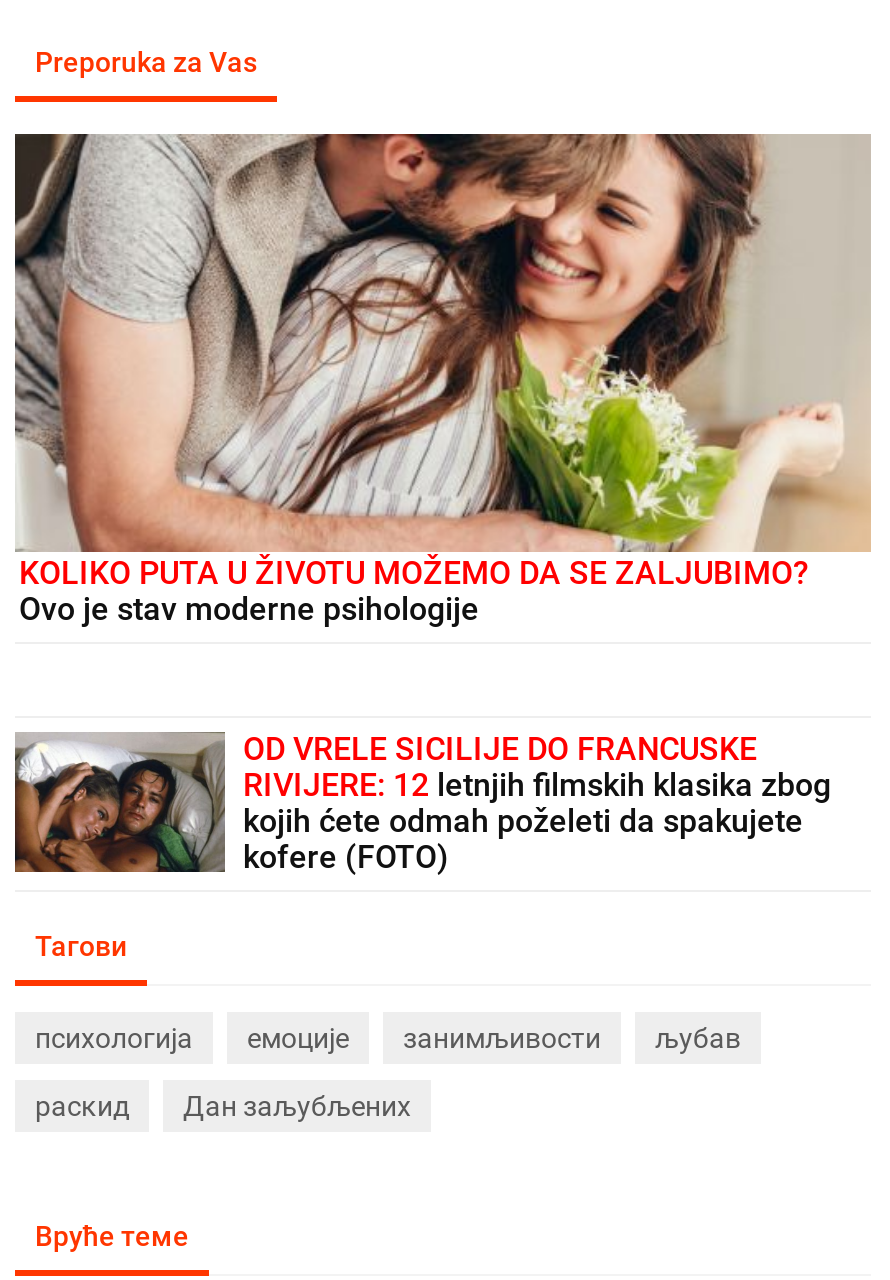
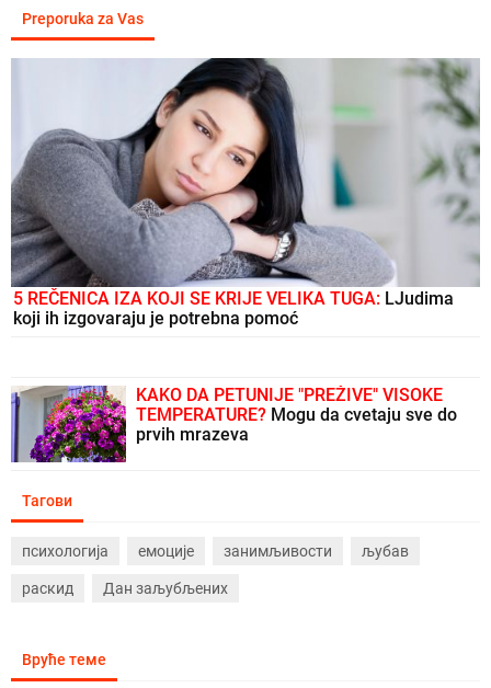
[13,132,871,629] [image] | KOLIKO PUTA U ŽIVOTU MOŽEMO DA SE ZALJUBIMO? | Ovo je stav moderne psihologije -> [10,57,480,329] [image] | 5 REČENICA IZA KOJI SE KRIJE VELIKA TUGA: LJudima | koji ih izgovaraju je potrebna pomoć
[13,731,831,877] [image] | OD VRELE SICILIJE DO FRANCUSKE | RIVIJERE: 12 letnjih filmskih klasika zbog | kojih ćete odmah poželeti da spakujete | kofere (FOTO) -> [11,385,457,463] [image] | KAKO DA PETUNIJE "PREŽIVE" VISOKE | TEMPERATURE? Mogu da cvetaju sve do | prvih mrazeva

